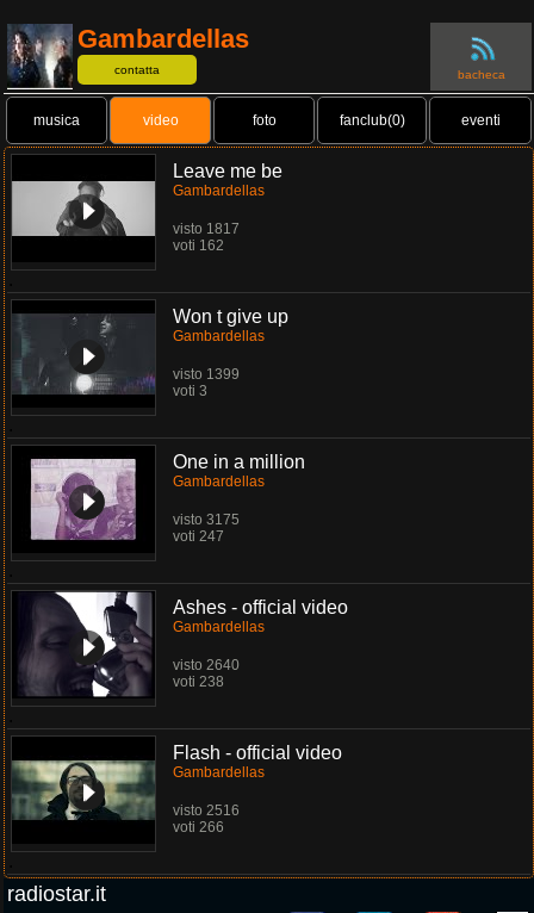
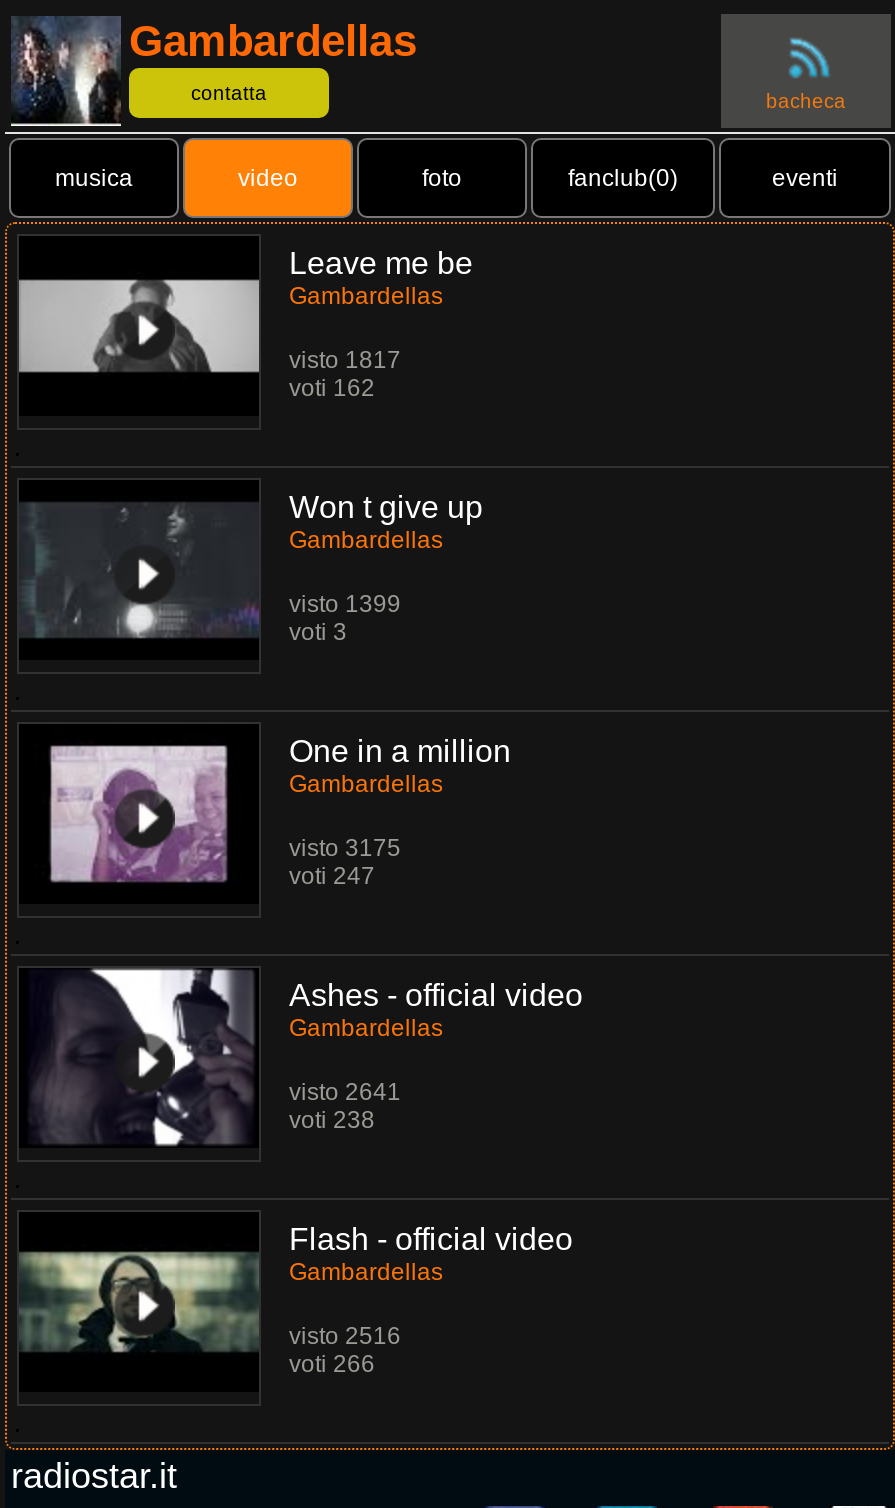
[173,657,240,673] visto 2640 -> [289,1078,401,1106] visto 2641

